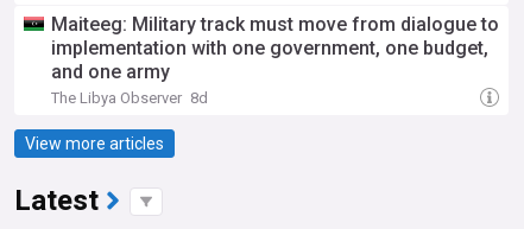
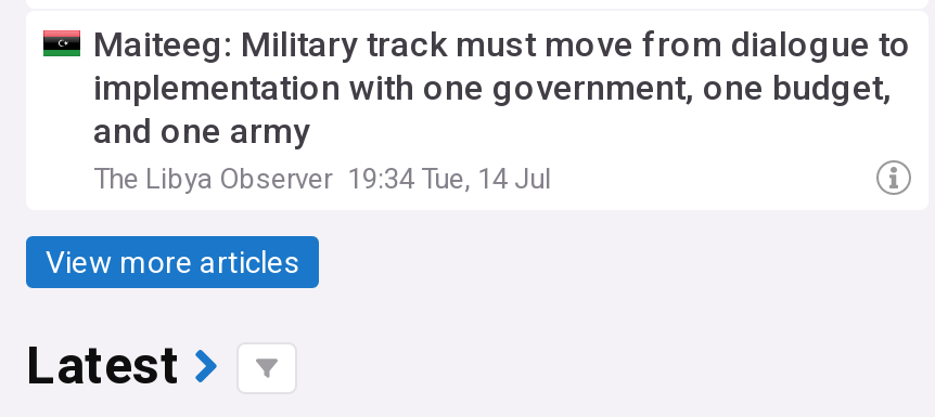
[51,89,208,107] The Libya Observer 8d -> [93,162,551,195] The Libya Observer 19:34 Tue, 14 Jul

